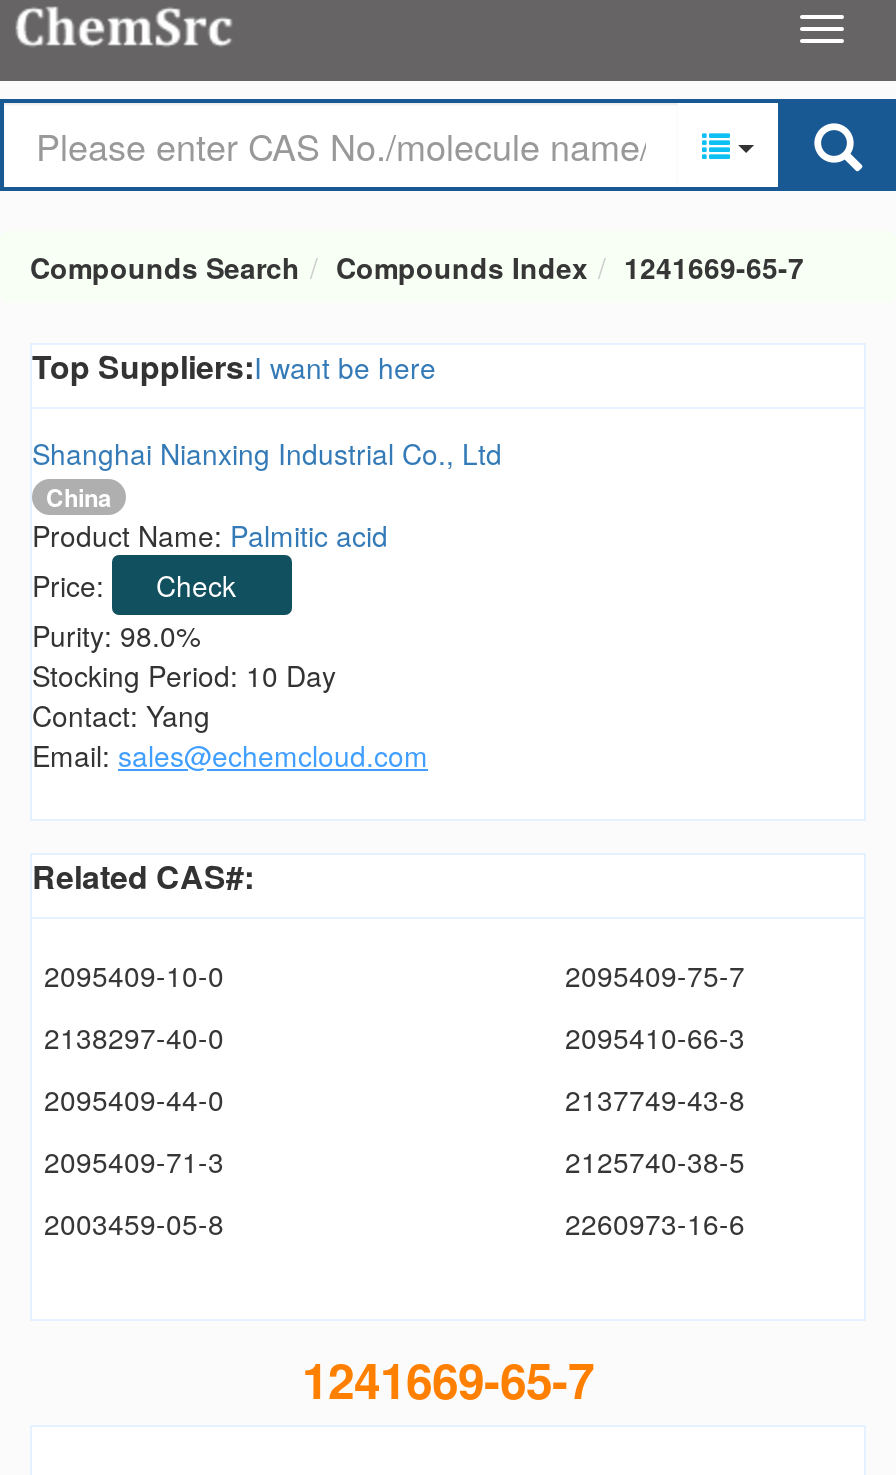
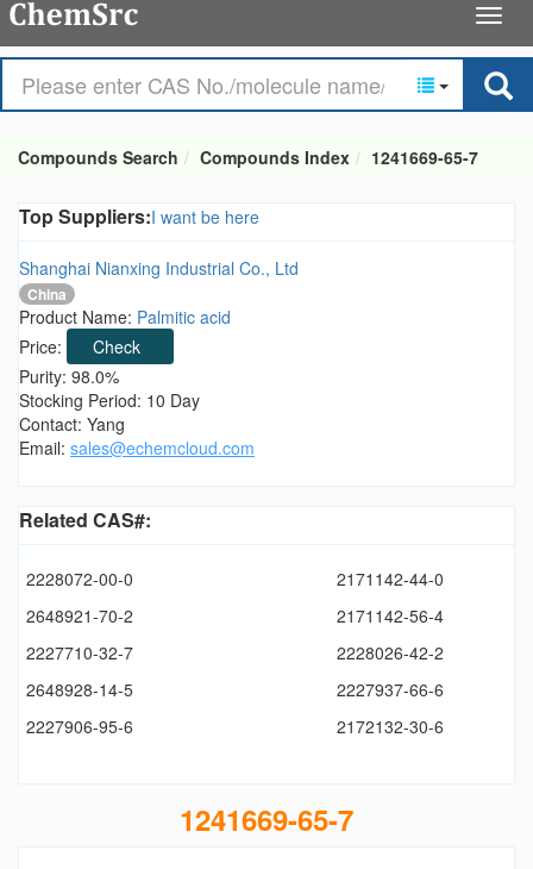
[44,956,224,996] 2095409-10-0 -> [26,567,133,591] 2228072-00-0
[565,956,745,996] 2095409-75-7 -> [336,567,443,591] 2171142-44-0
[44,1018,224,1058] 2138297-40-0 -> [26,604,133,628] 2648921-70-2
[565,1018,745,1058] 2095410-66-3 -> [336,604,443,628] 2171142-56-4
[44,1080,224,1120] 2095409-44-0 -> [26,641,133,665] 2227710-32-7
[565,1080,745,1120] 2137749-43-8 -> [336,641,443,665] 2228026-42-2
[44,1142,224,1182] 2095409-71-3 -> [26,678,133,702] 2648928-14-5
[565,1142,745,1182] 2125740-38-5 -> [336,678,443,702] 2227937-66-6
[44,1204,224,1244] 2003459-05-8 -> [26,715,133,738] 2227906-95-6
[565,1204,745,1244] 2260973-16-6 -> [336,715,443,738] 2172132-30-6

